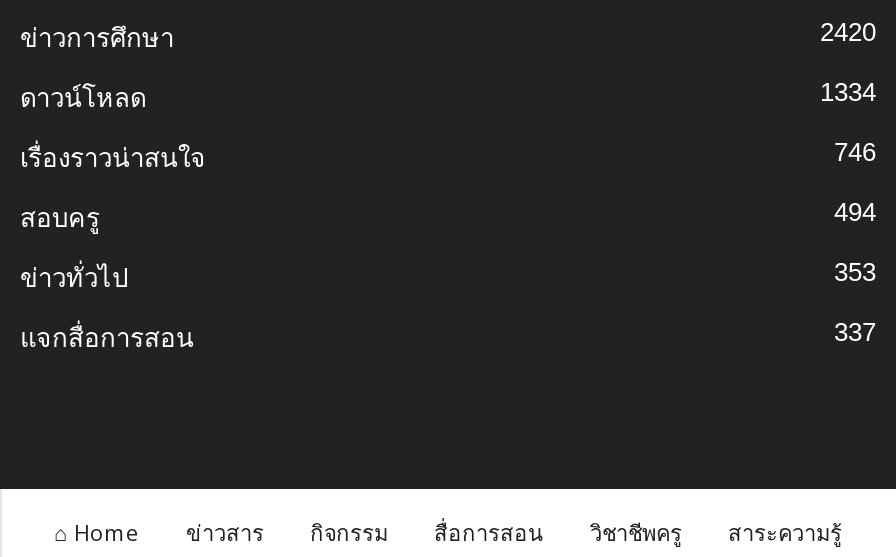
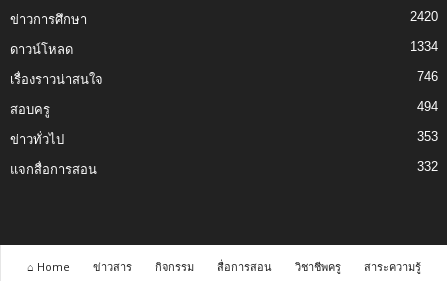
[834,317,876,347] 337 -> [417,159,438,174] 332

